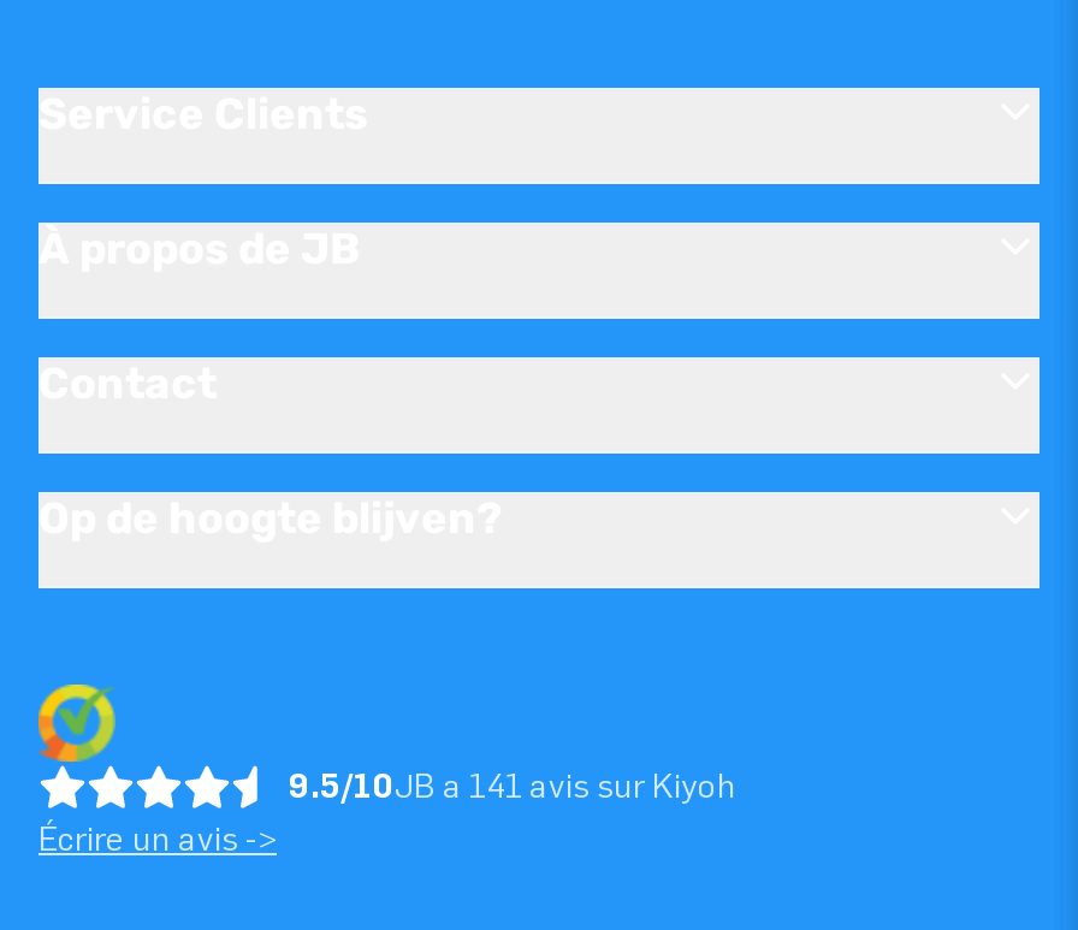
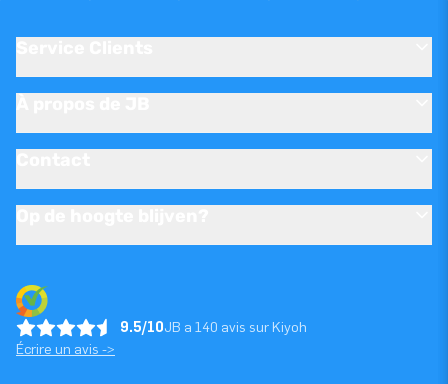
[289,767,736,808] 9.5/10JB a 141 avis sur Kiyoh -> [120,319,307,336] 9.5/10JB a 140 avis sur Kiyoh

